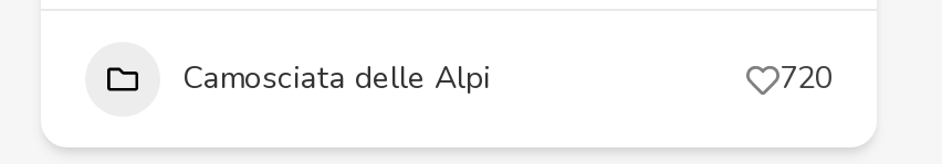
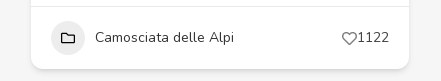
[779,57,833,99] 720 -> [357,28,389,47] 1122

